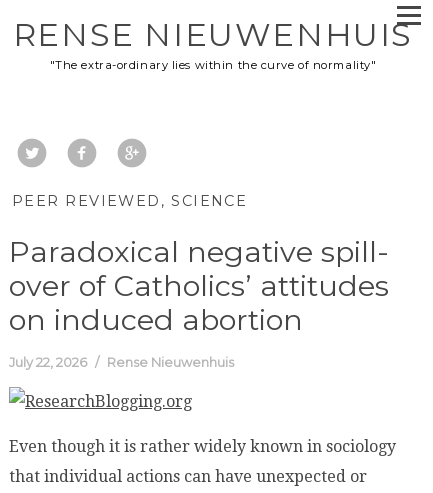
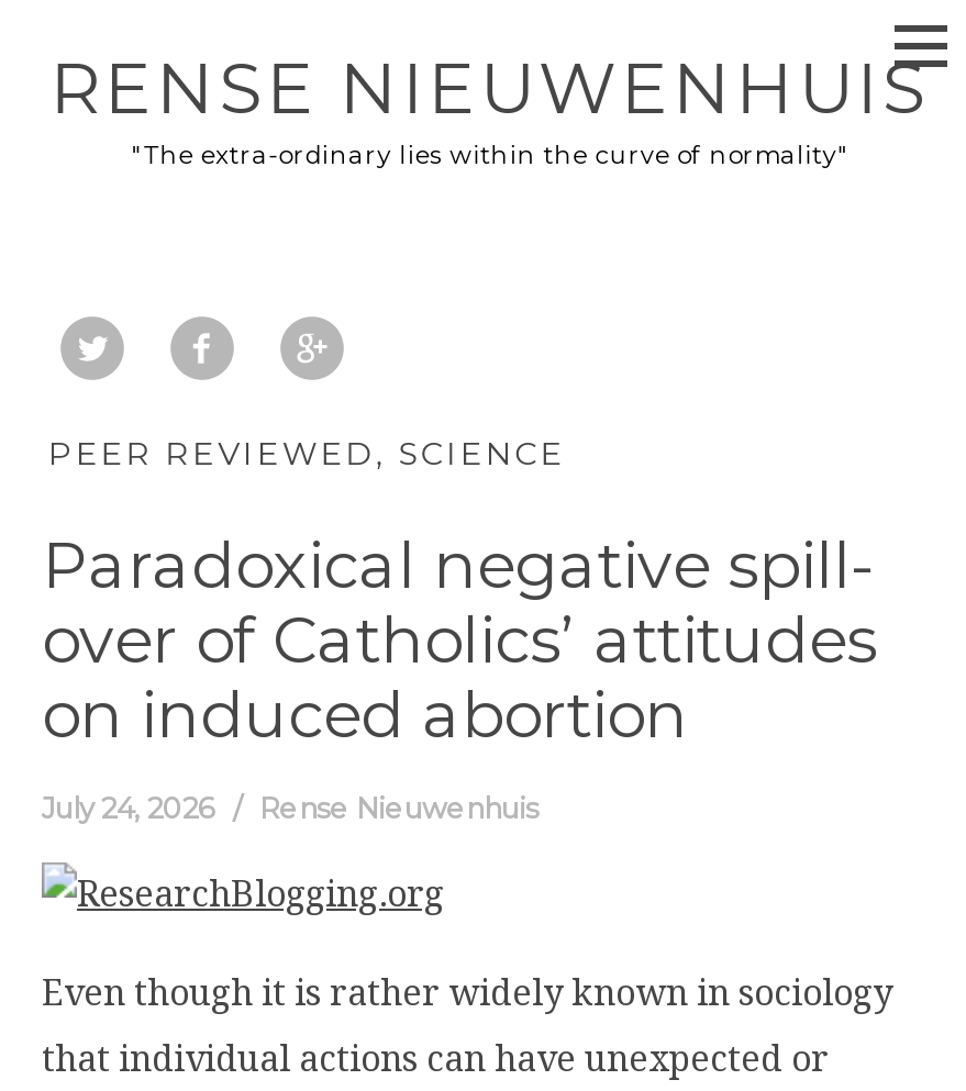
[9,355,234,370] July 22, 2026 Rense Nieuwenhuis -> [42,792,538,825] July 24, 2026 Rense Nieuwenhuis

